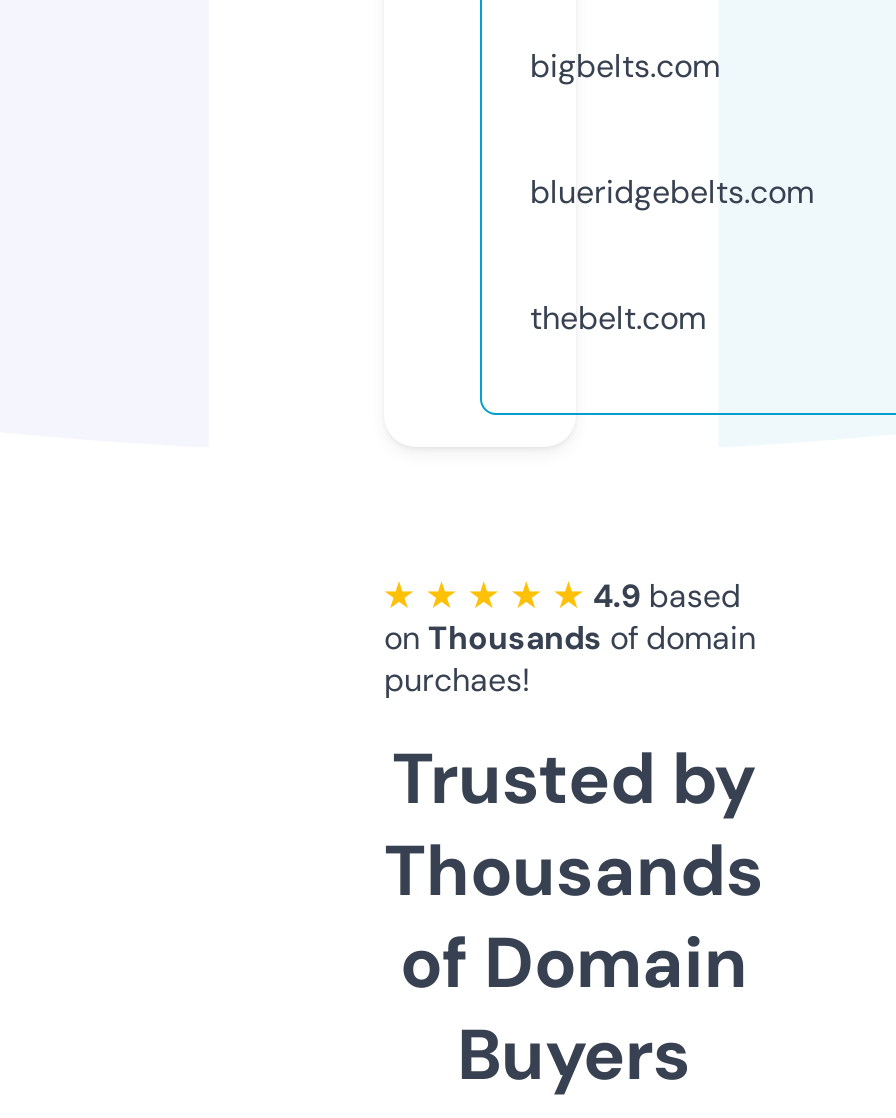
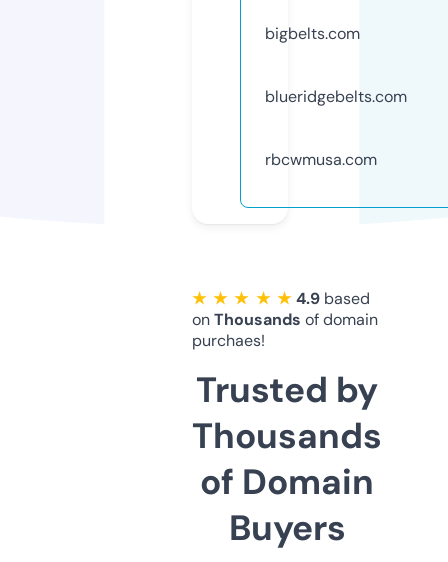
[530,297,706,339] thebelt.com -> [265,149,377,170] rbcwmusa.com

